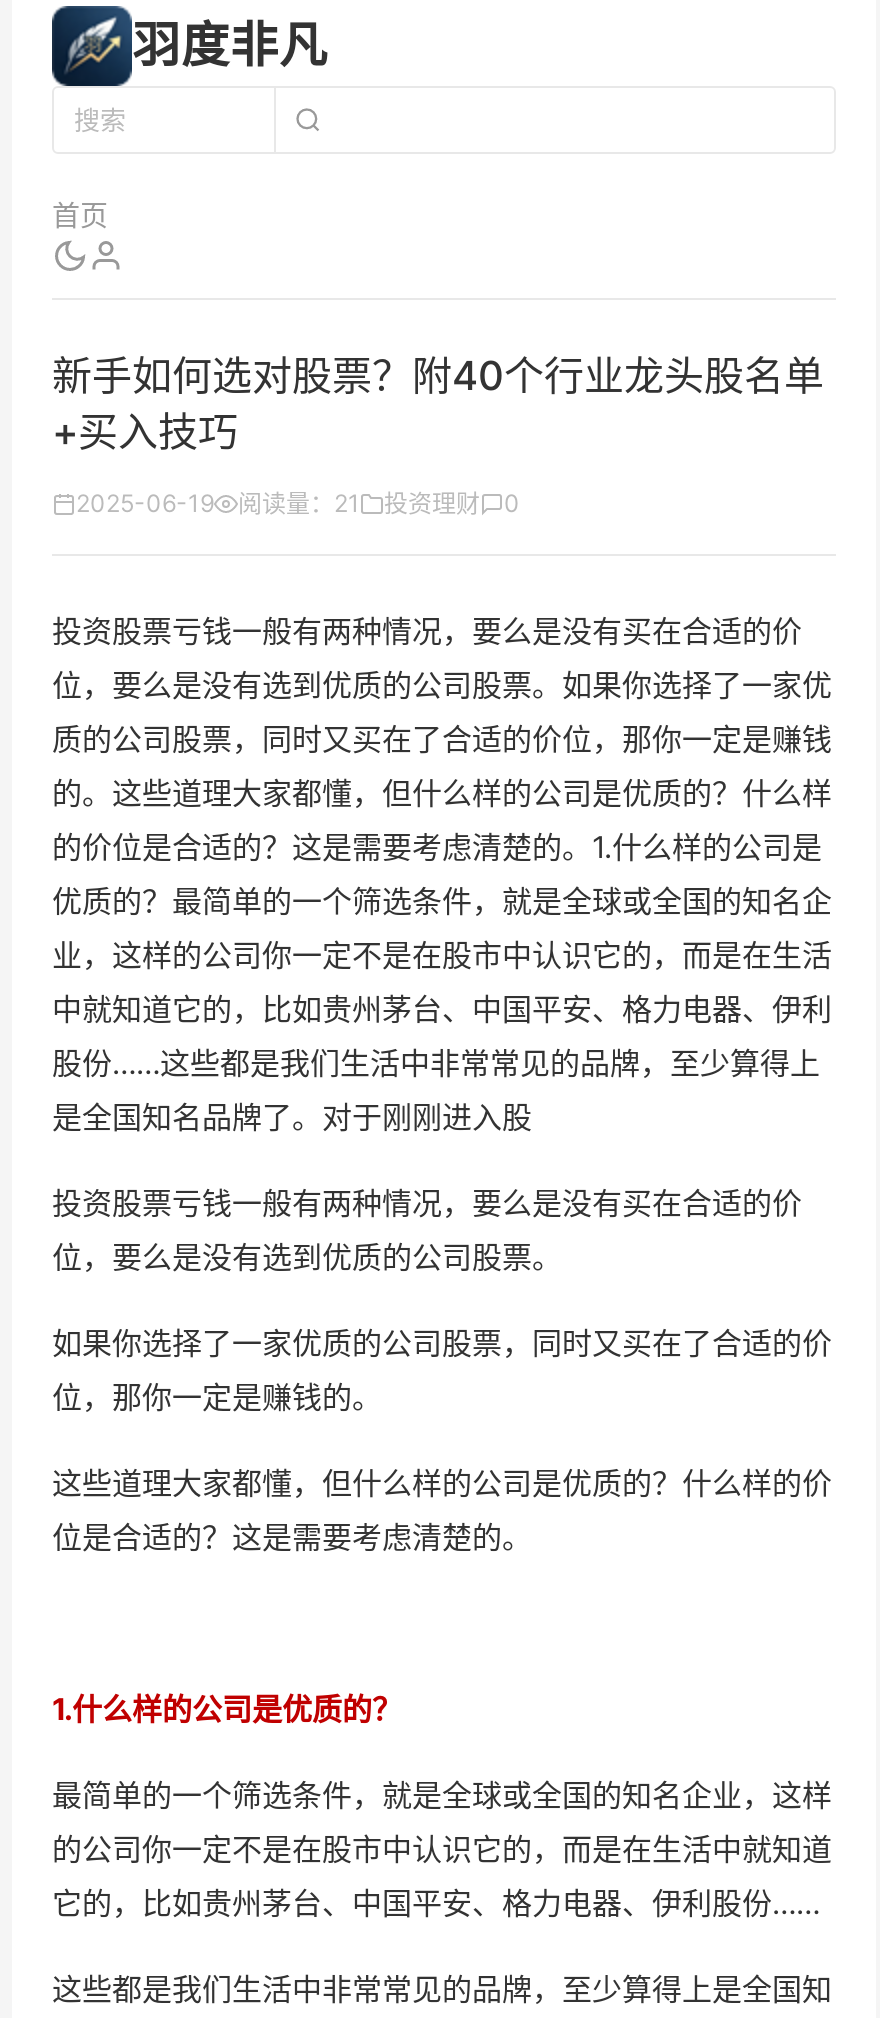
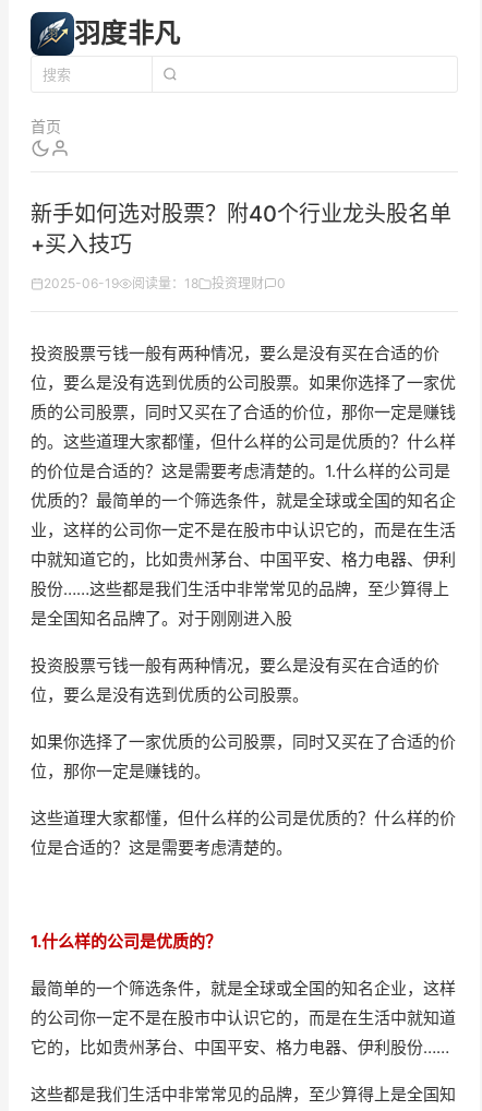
[76,488,520,518] 2025-06-19 阅读量：21 投资理财 0 -> [44,275,286,291] 2025-06-19 阅读量：18 投资理财 0

